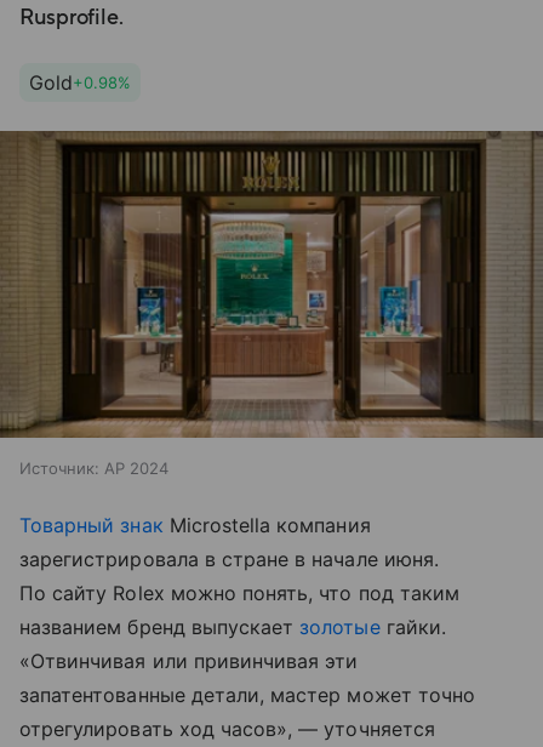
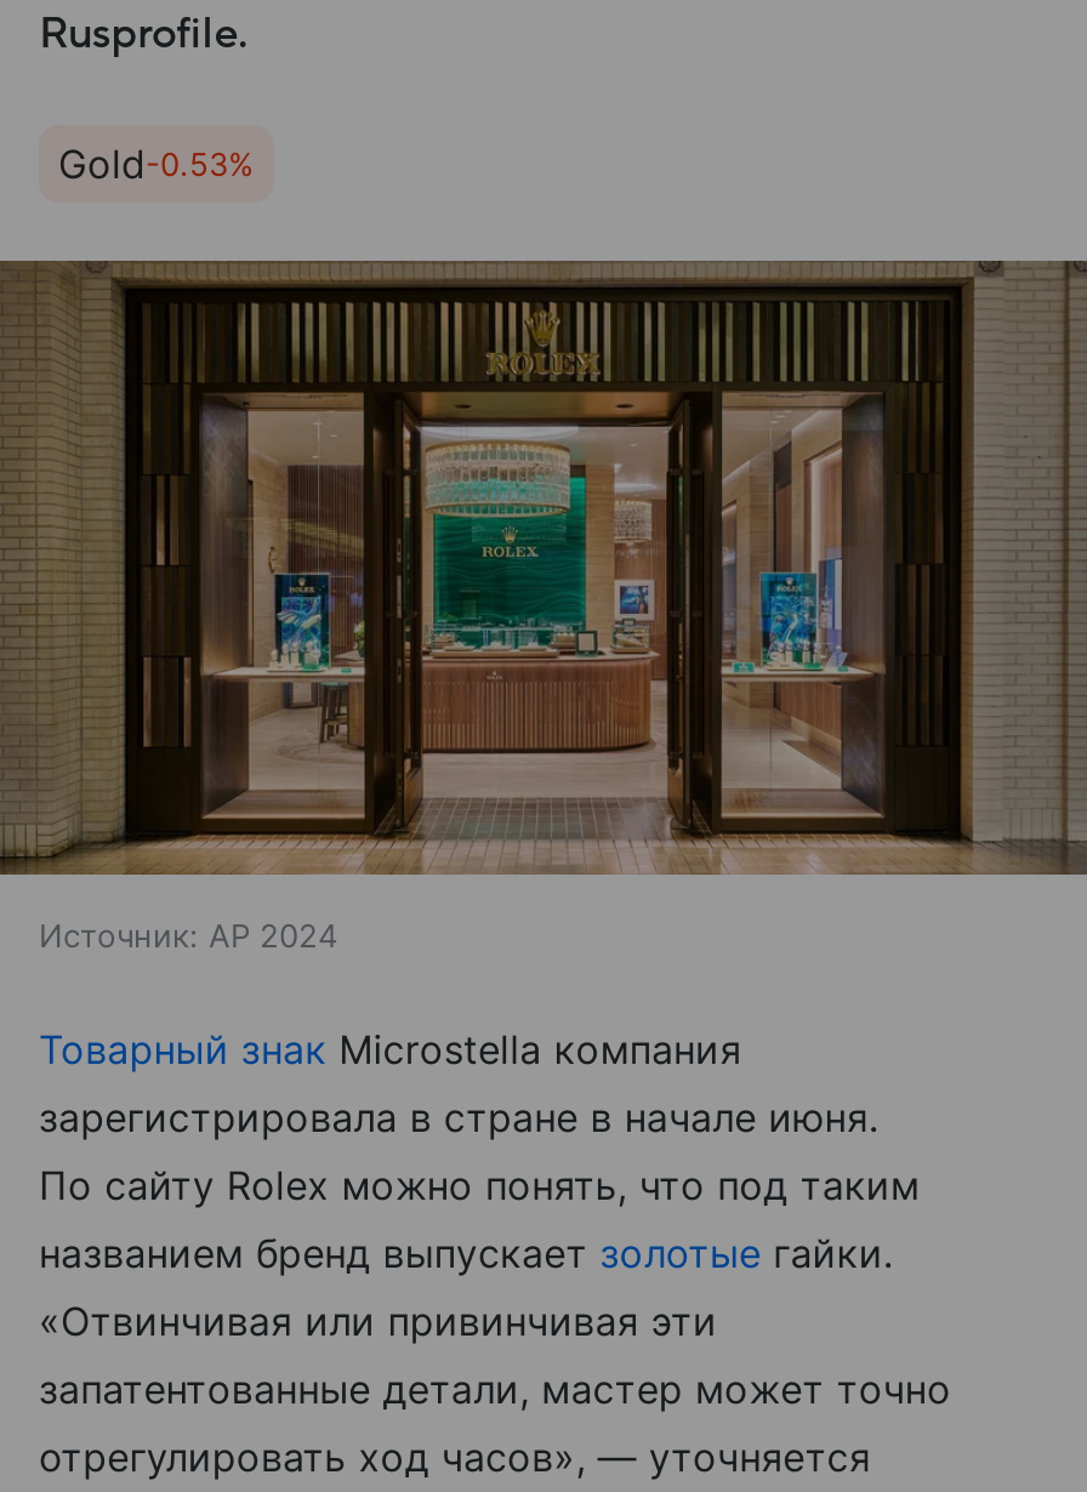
[29,70,131,95] Gold+0.98% -> [58,139,255,188] Gold-0.53%

